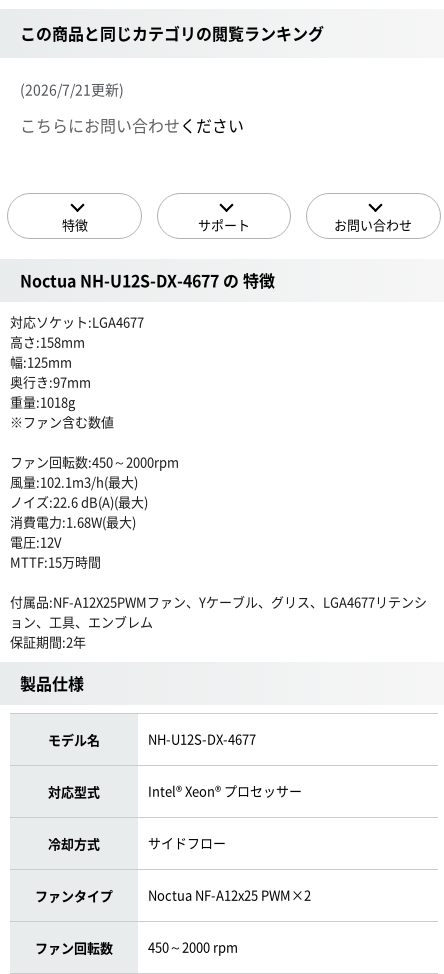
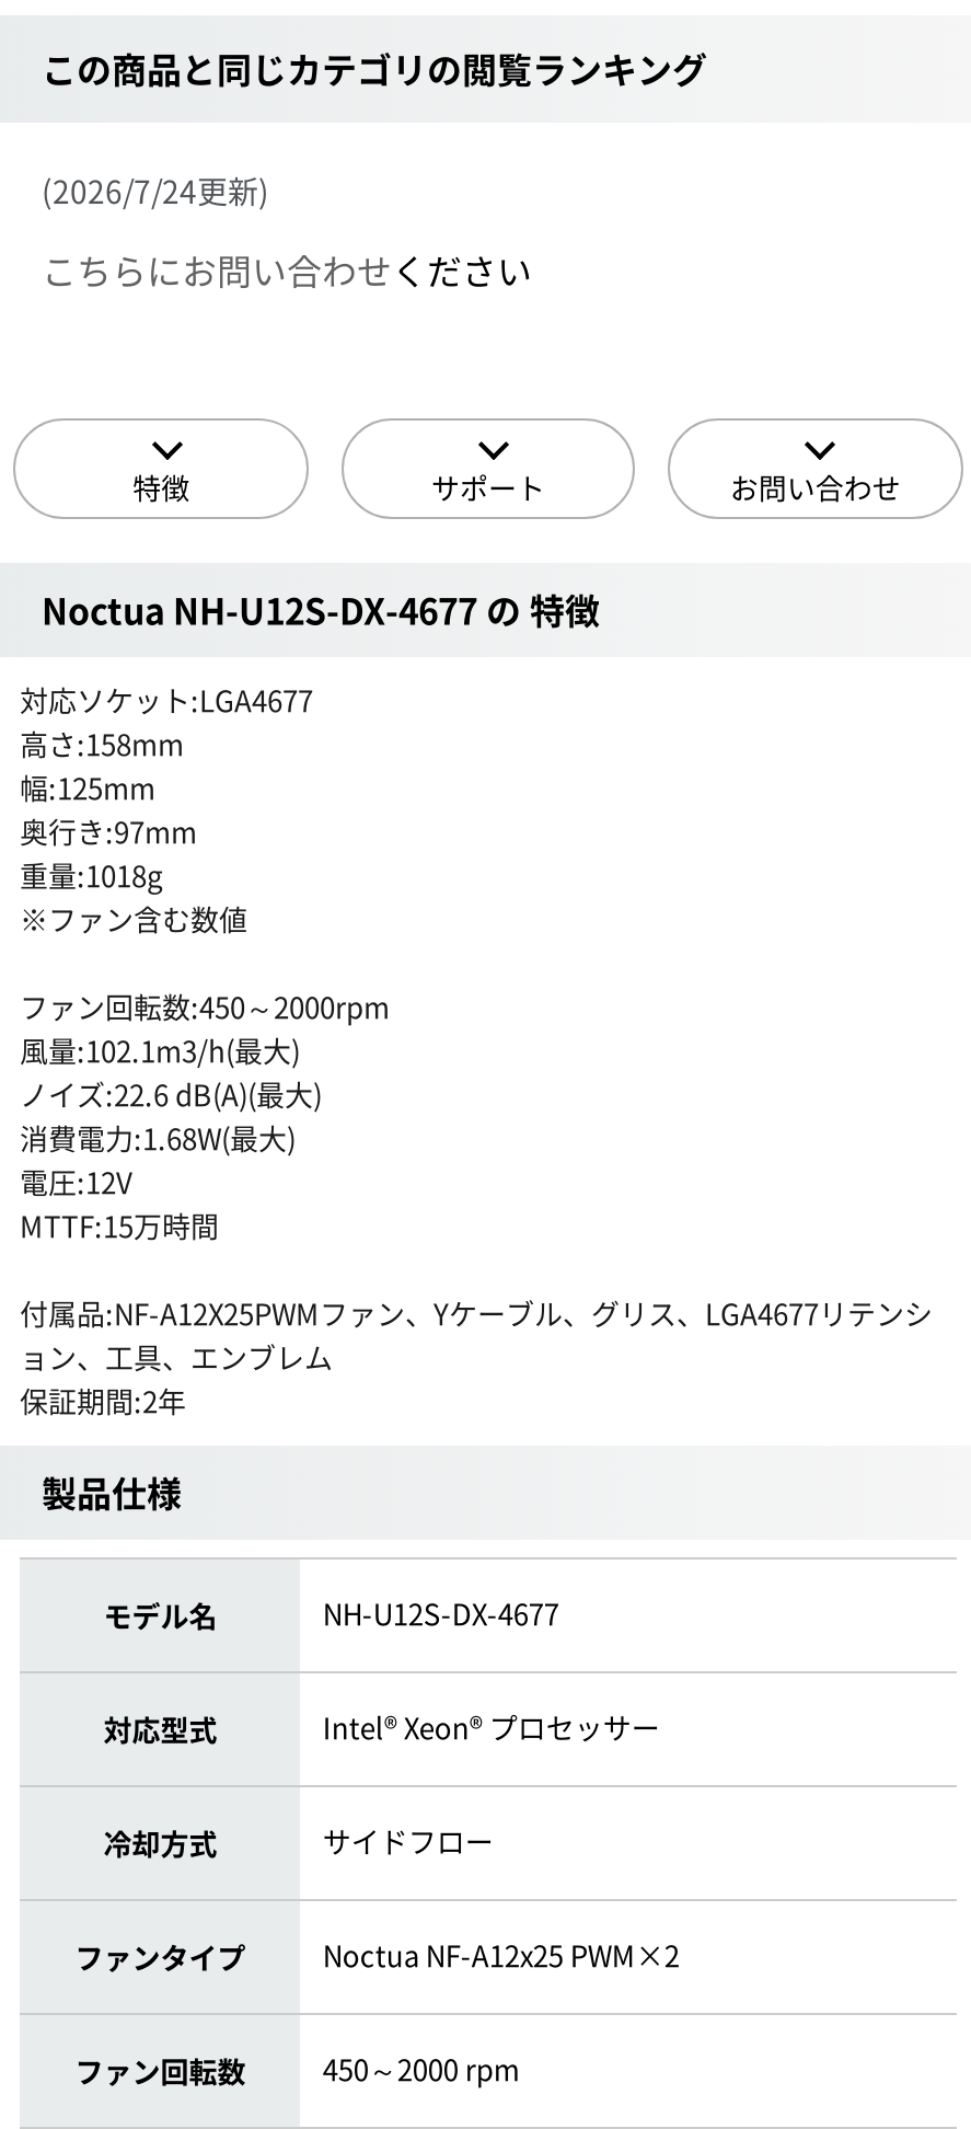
[20,79,124,99] (2026/7/21更新) -> [42,169,269,212] (2026/7/24更新)

